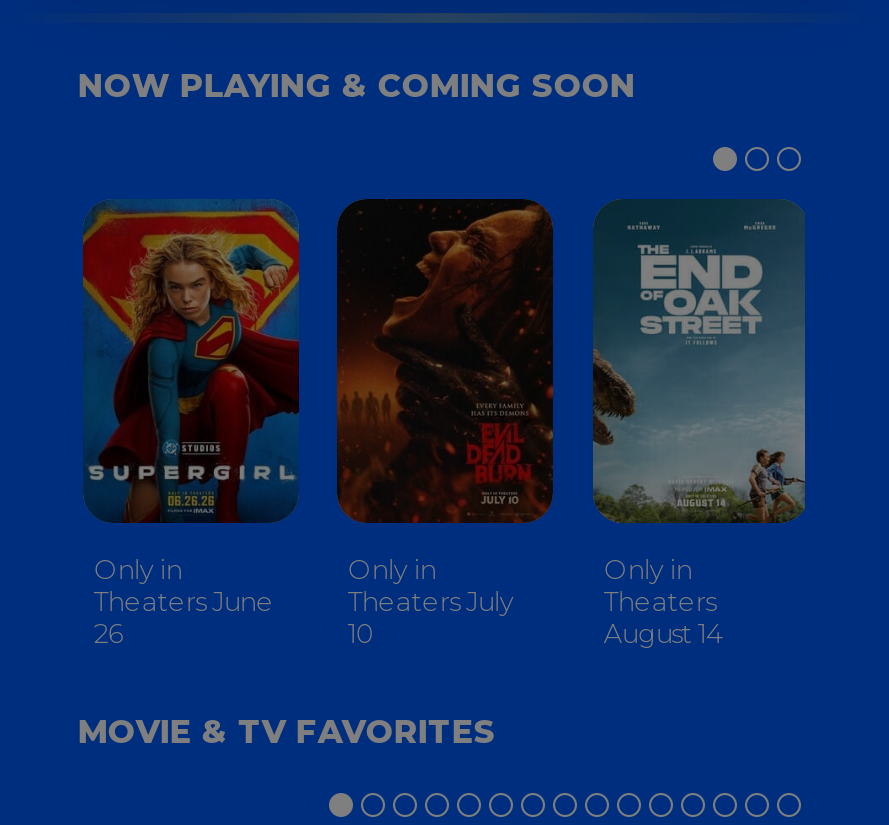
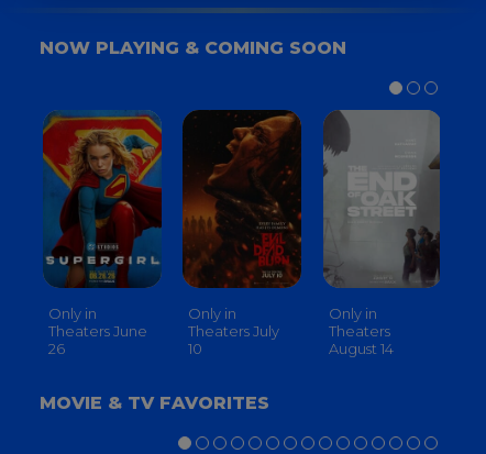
[591,197,807,525] [image] -> [322,109,441,289] [image]

